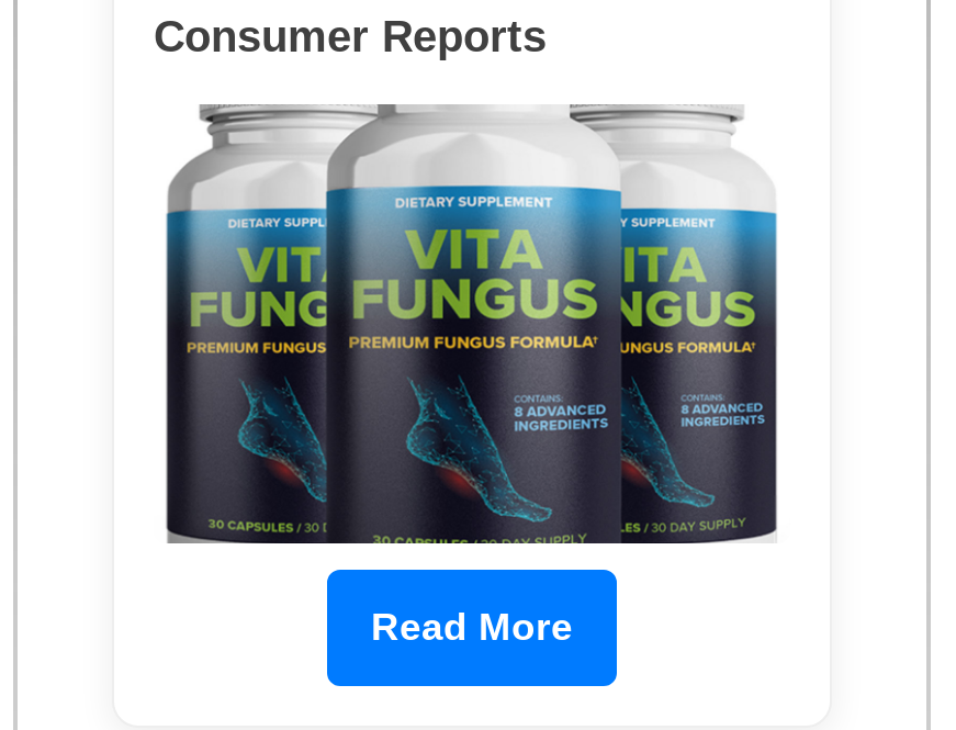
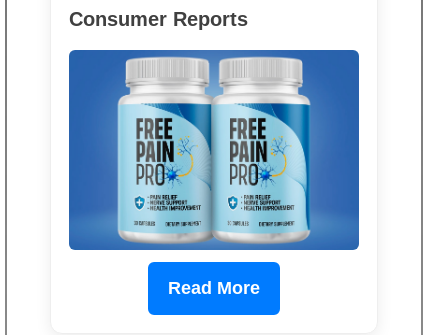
[154,104,790,546] [image] -> [68,49,360,251] [image]

